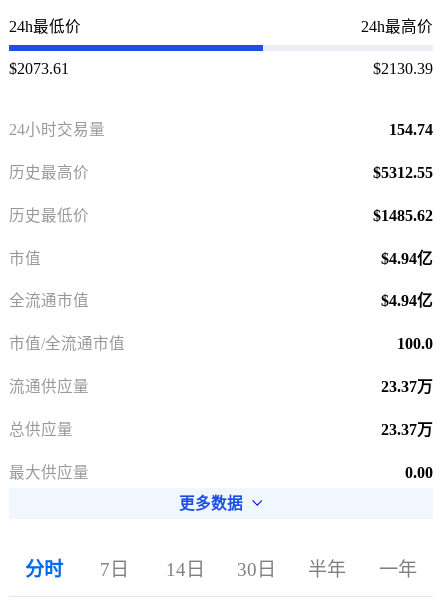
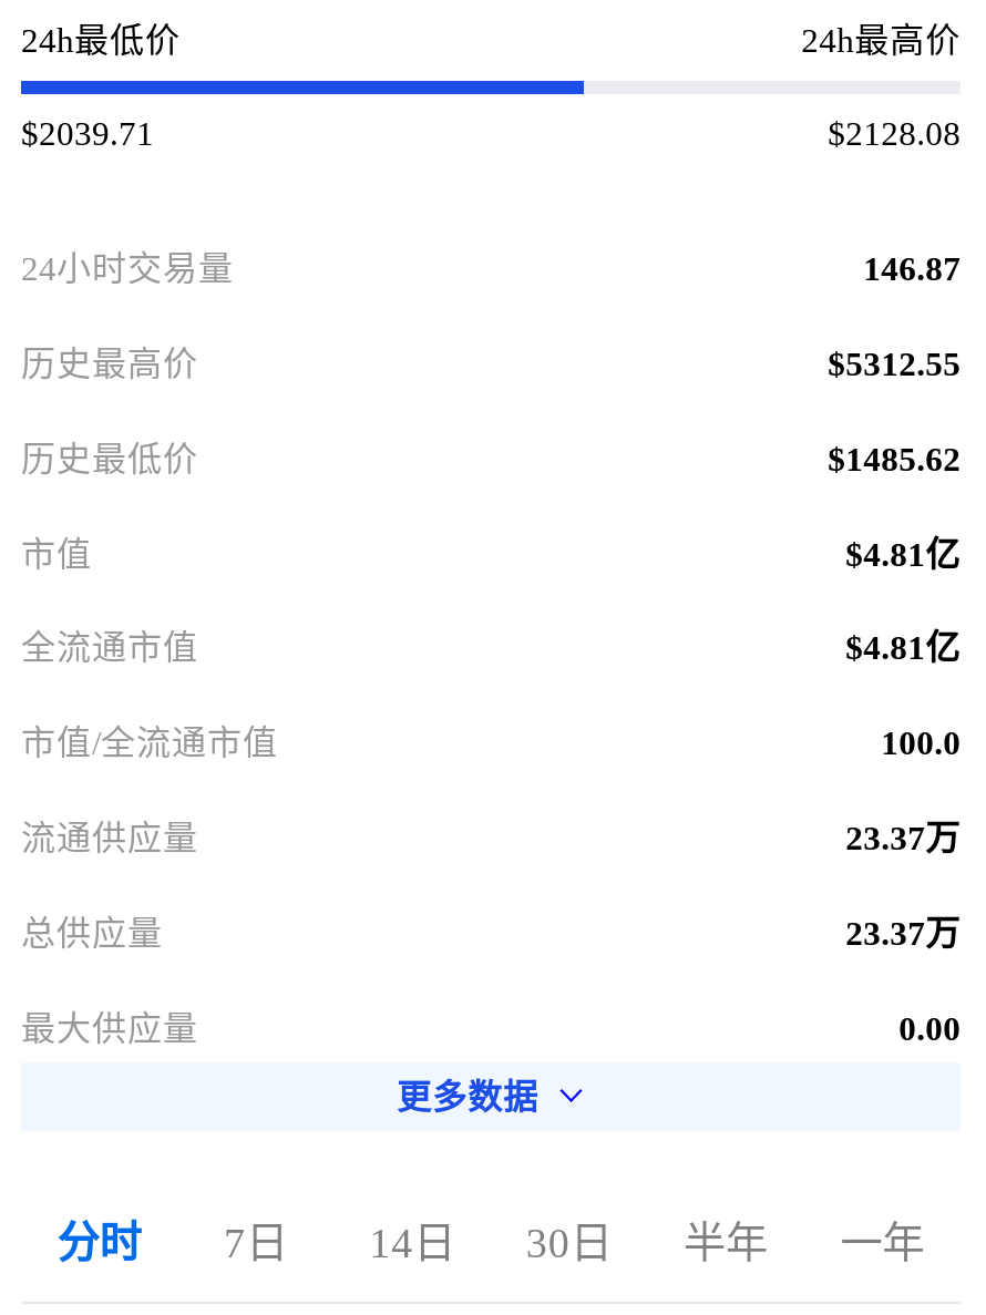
[9,60,69,77] $2073.61 -> [21,114,154,152] $2039.71
[373,60,433,77] $2130.39 -> [828,114,961,152] $2128.08
[389,121,433,138] 154.74 -> [863,249,961,286] 146.87
[381,249,433,266] $4.94亿 -> [846,534,961,572] $4.81亿
[381,292,433,309] $4.94亿 -> [846,629,961,667] $4.81亿

